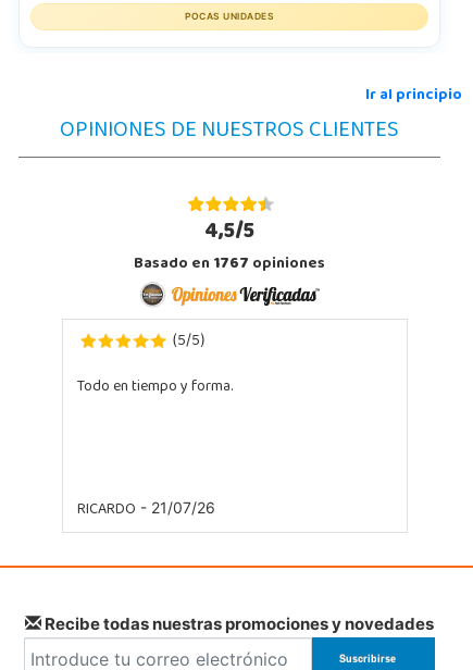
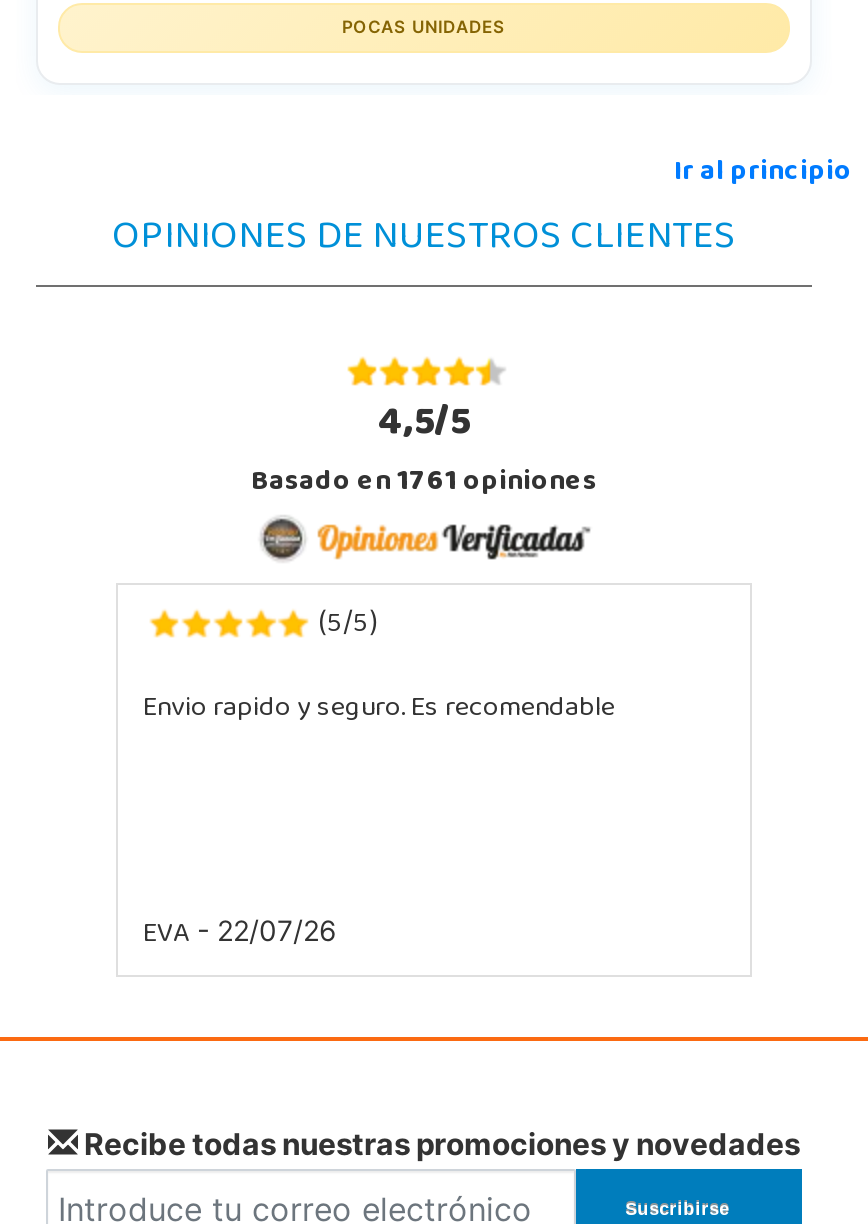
[134,249,325,281] Basado en1767opiniones -> [251,455,597,513] Basado en1761opiniones
[77,372,232,404] Todo en tiempo y forma. -> [143,682,615,740] Envio rapido y seguro. Es recomendable
[77,495,215,527] RICARDO - 21/07/26 -> [143,908,337,966] EVA - 22/07/26

